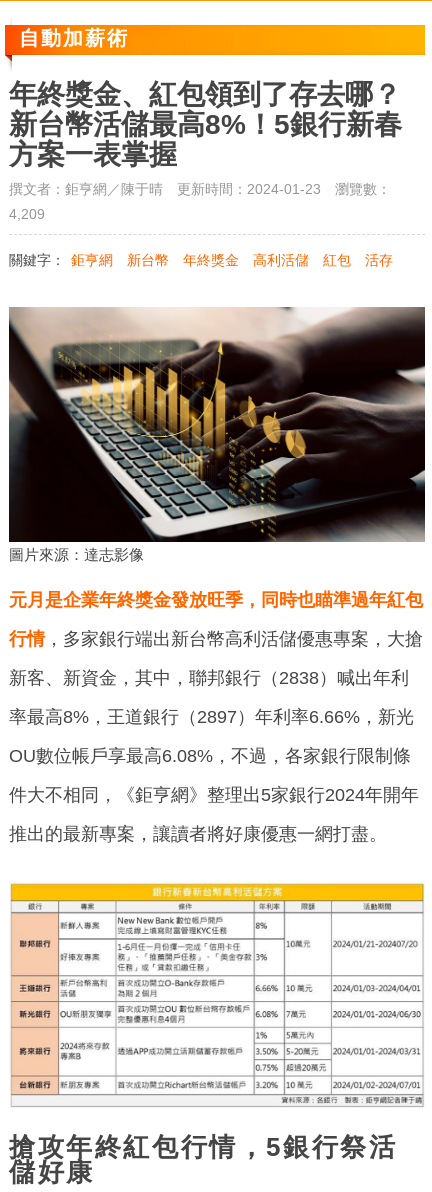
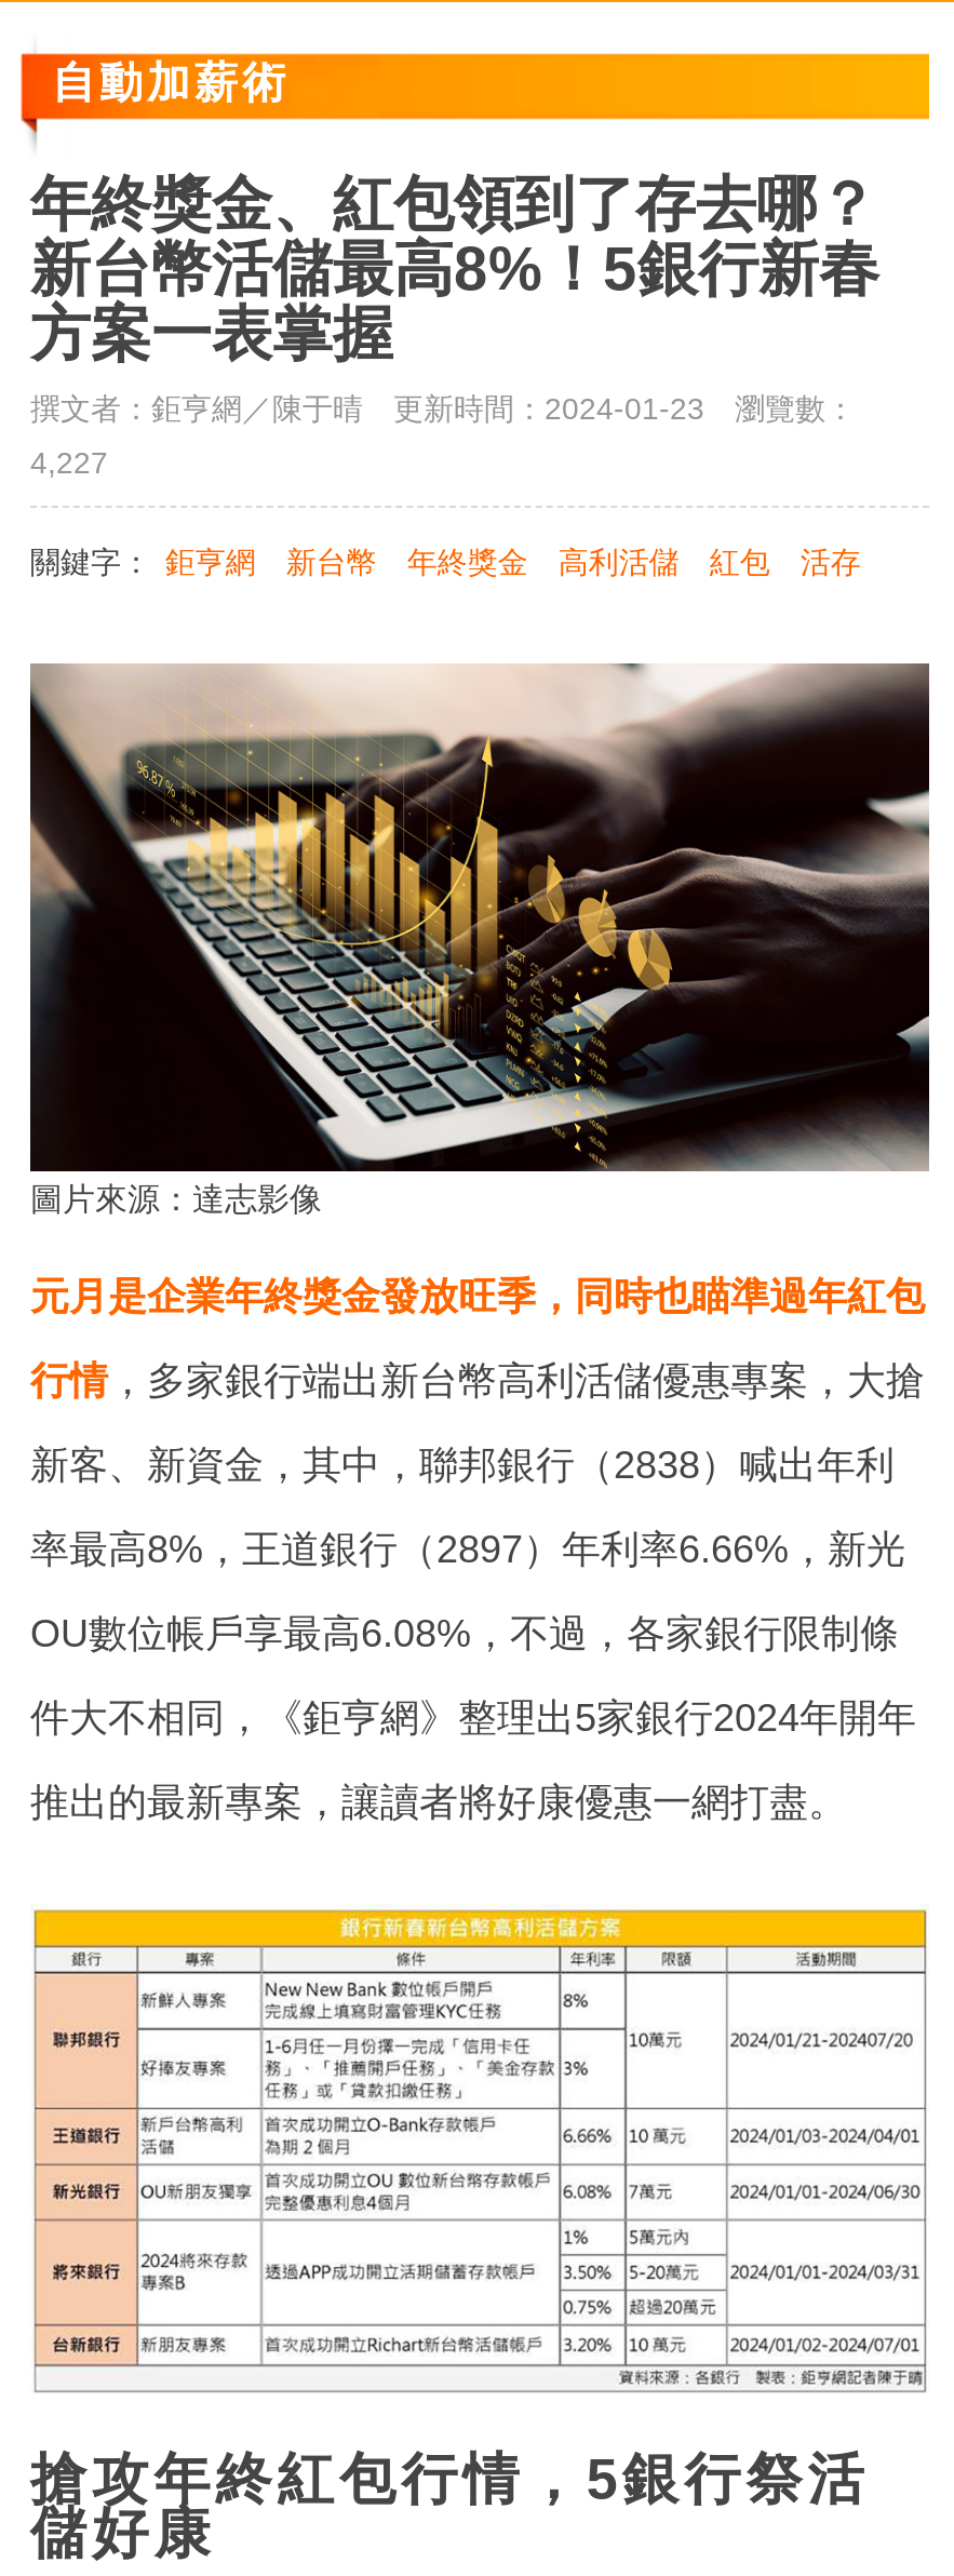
[9,206,45,222] 4,209 -> [30,445,108,480] 4,227

